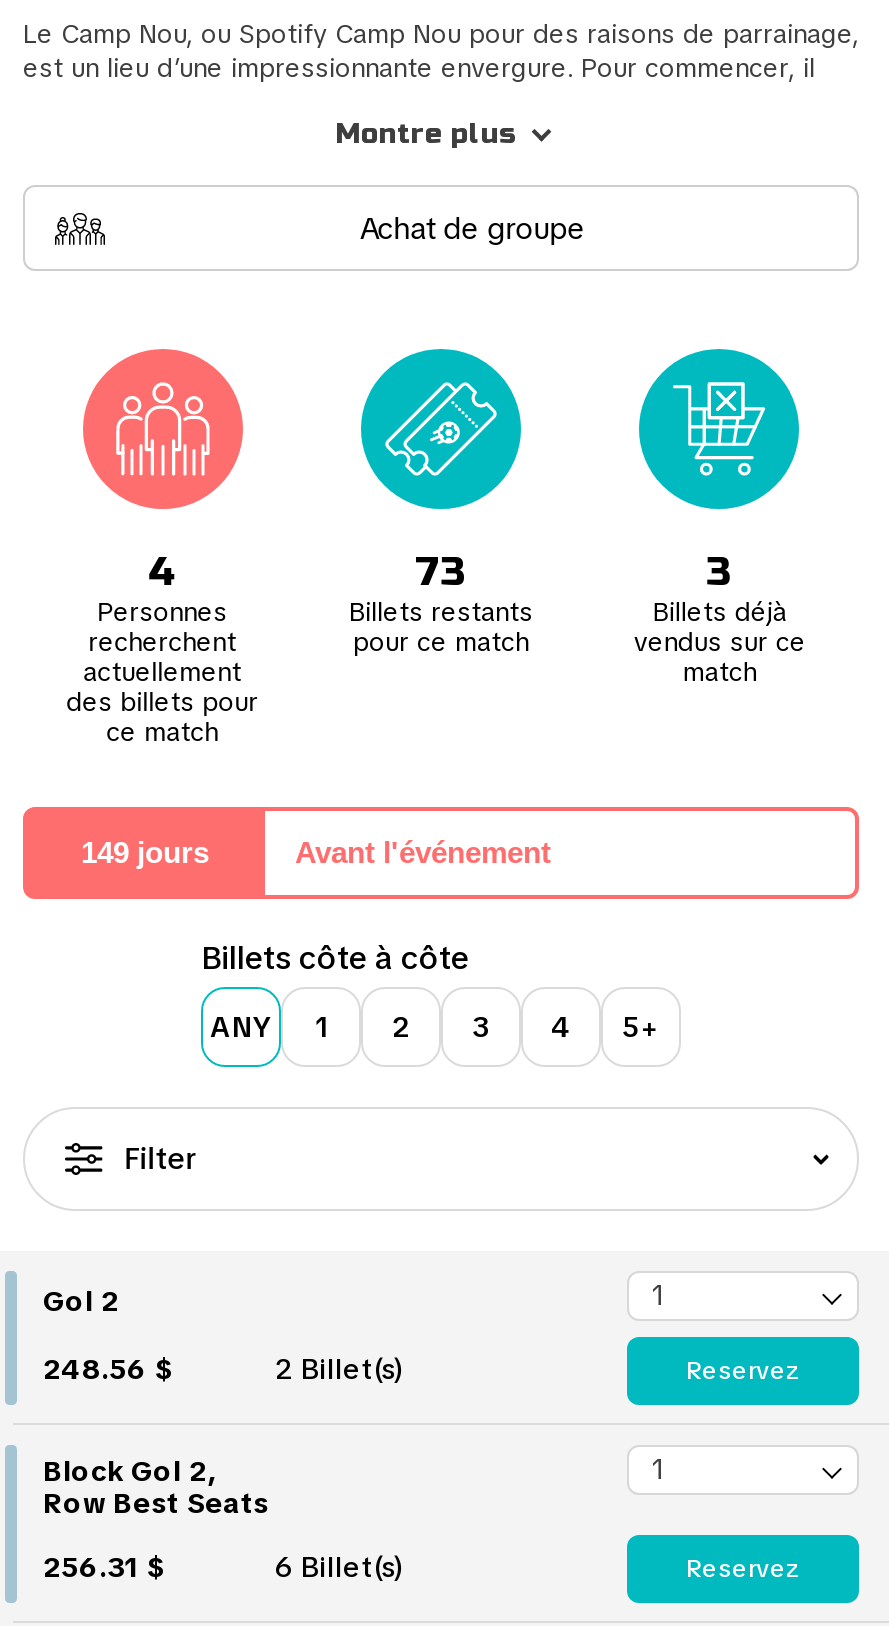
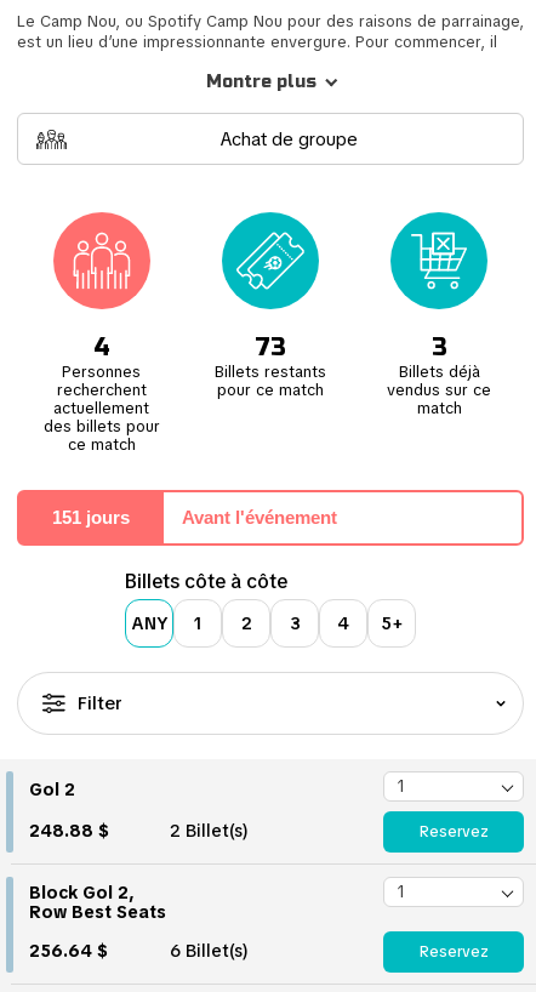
[81,834,209,868] 149 jours -> [52,506,130,527] 151 jours
[43,1350,173,1386] 248.56 $ -> [29,819,109,841] 248.88 $
[43,1548,165,1584] 256.31 $ -> [29,939,108,961] 256.64 $

